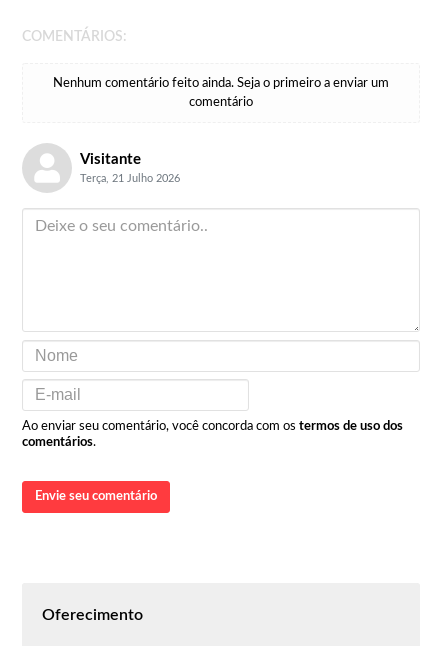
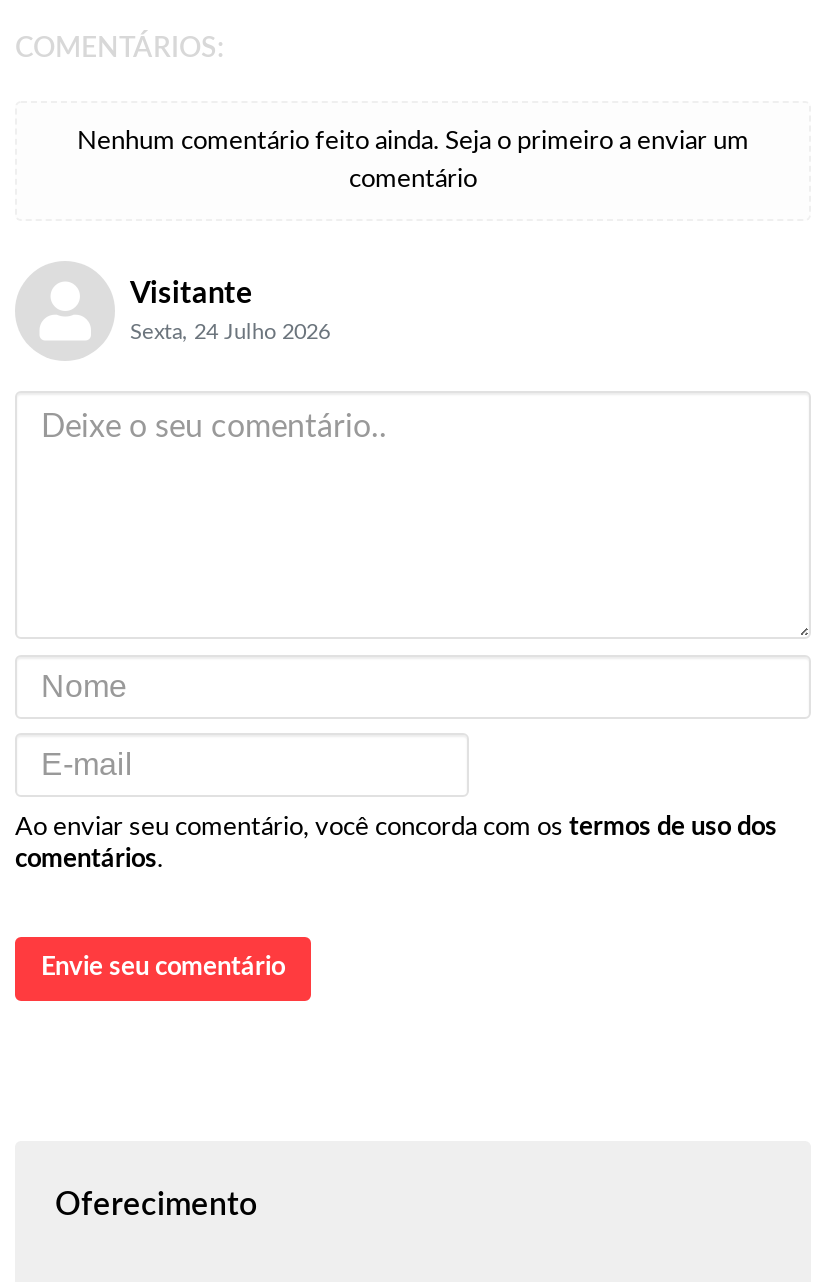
[79,173,179,184] Terça, 21 Julho 2026 -> [130,321,330,343] Sexta, 24 Julho 2026

